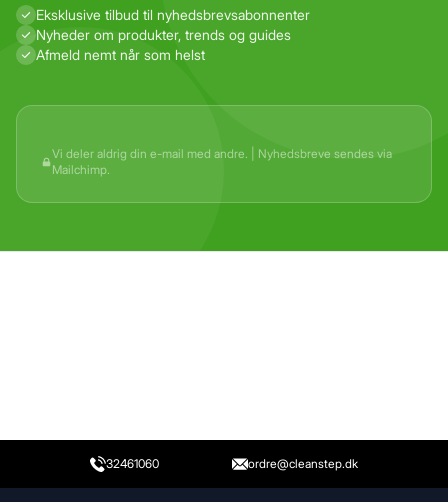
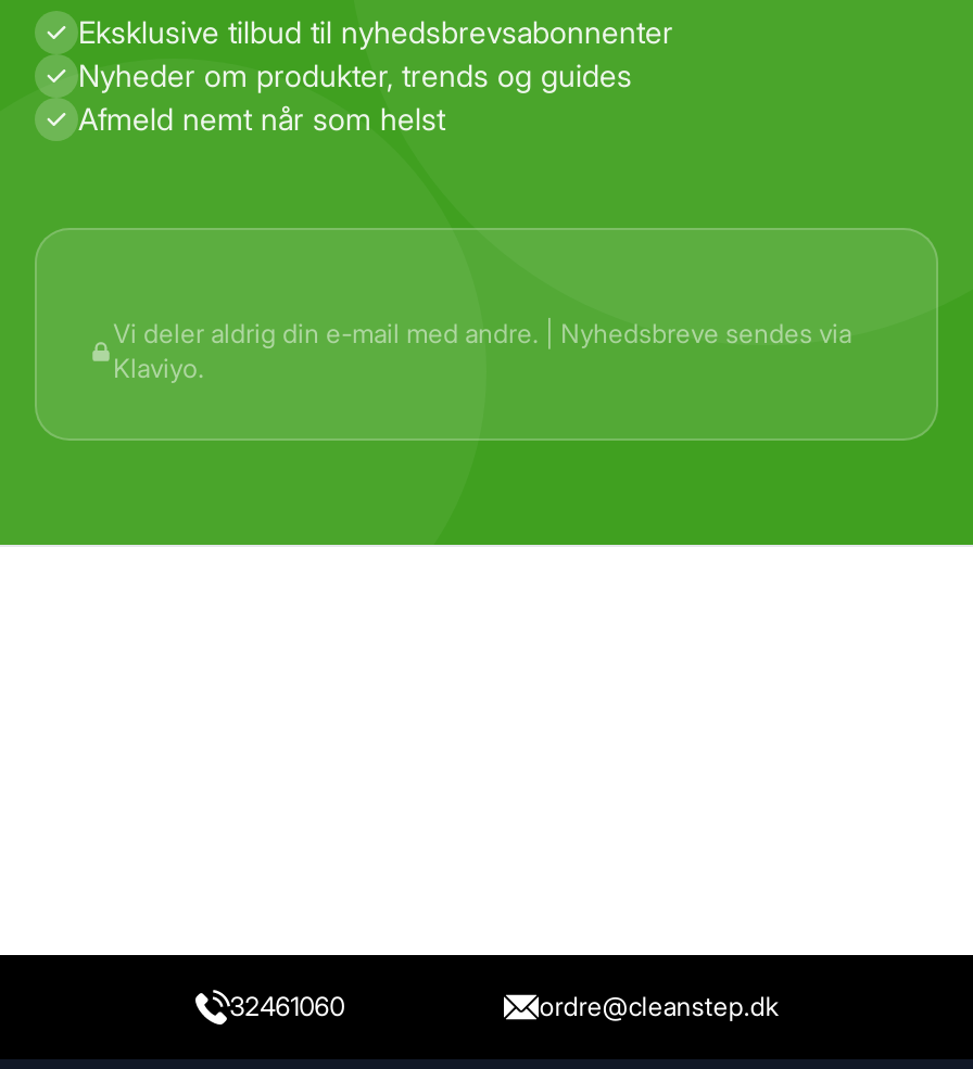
[52,162,110,177] Mailchimp. -> [113,352,204,384] Klaviyo.

